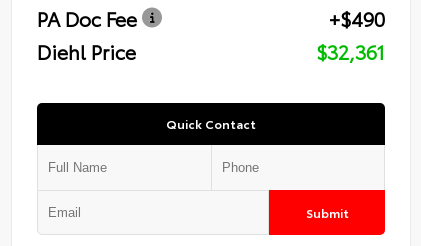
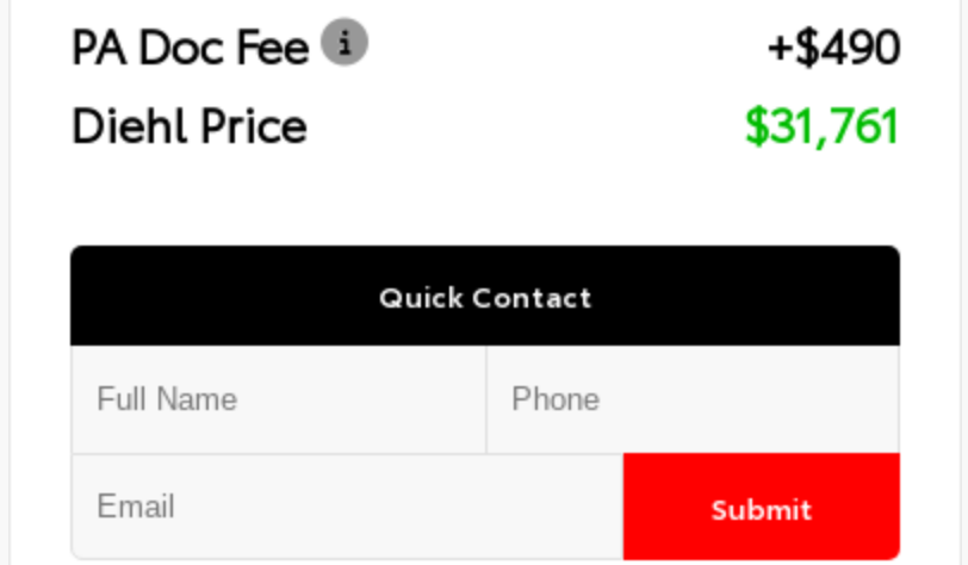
[316,36,385,64] $32,361 -> [743,86,900,153] $31,761

